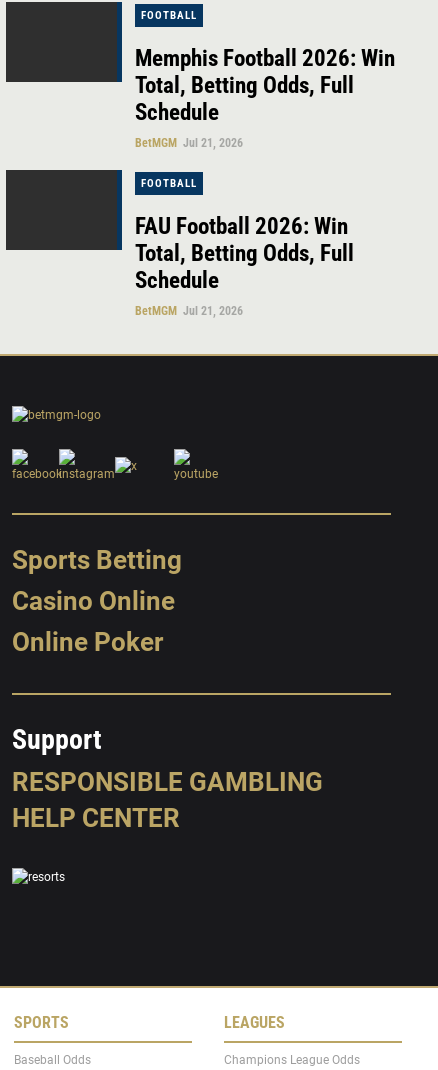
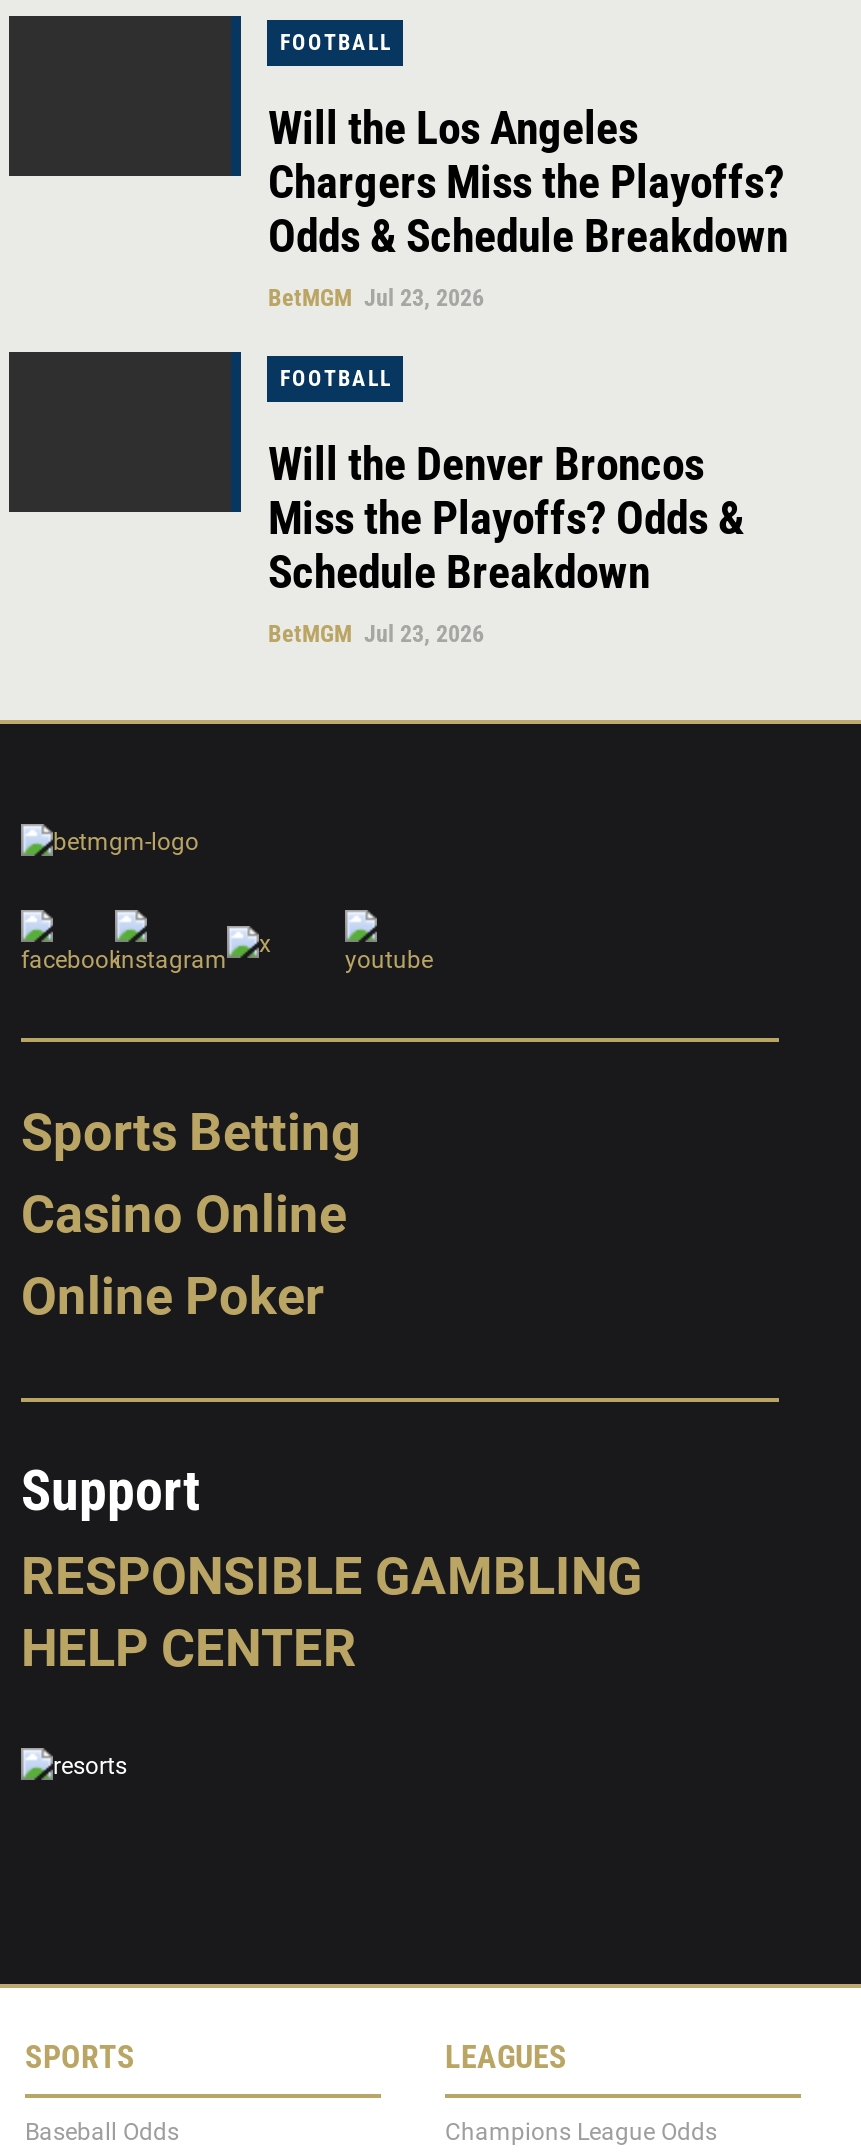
[135,45,395,150] Memphis Football 2026: Win | Total, Betting Odds, Full | Schedule | BetMGM Jul 21, 2026 -> [268,101,788,311] Will the Los Angeles | Chargers Miss the Playoffs? | Odds & Schedule Breakdown | BetMGM Jul 23, 2026
[135,213,354,318] FAU Football 2026: Win | Total, Betting Odds, Full | Schedule | BetMGM Jul 21, 2026 -> [268,437,744,647] Will the Denver Broncos | Miss the Playoffs? Odds & | Schedule Breakdown | BetMGM Jul 23, 2026

